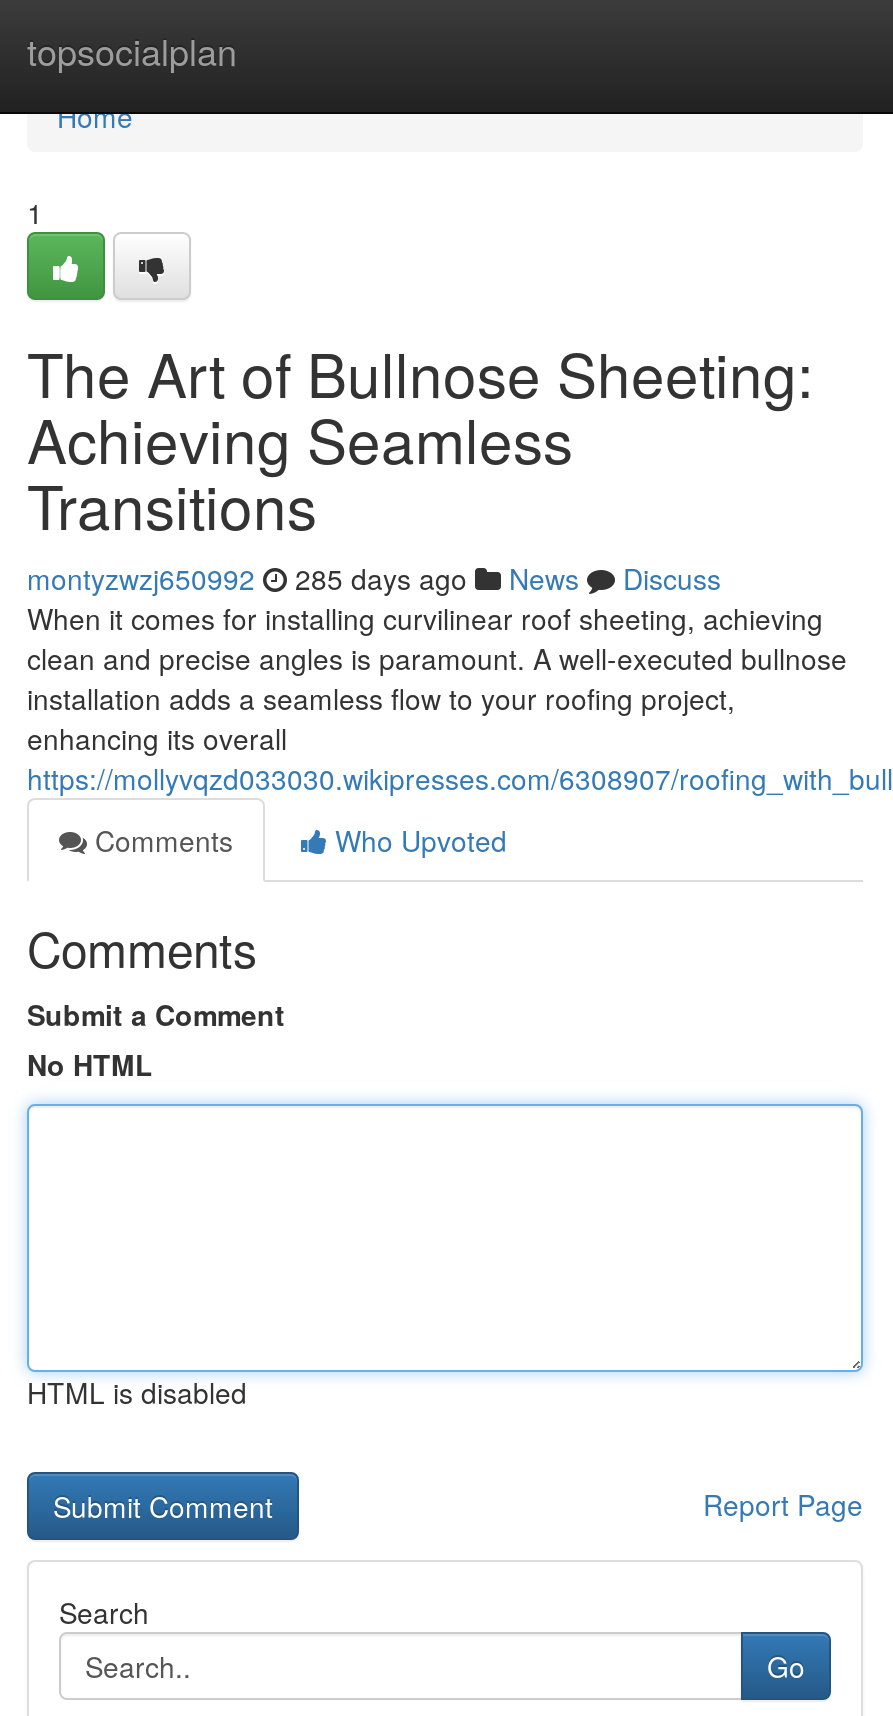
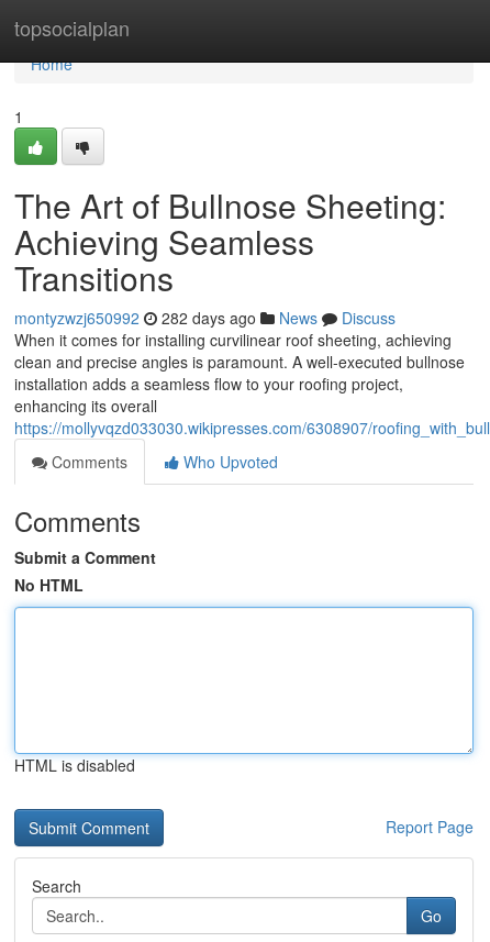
[27,558,721,598] montyzwzj650992 285 days ago News Discuss -> [14,307,396,329] montyzwzj650992 282 days ago News Discuss

